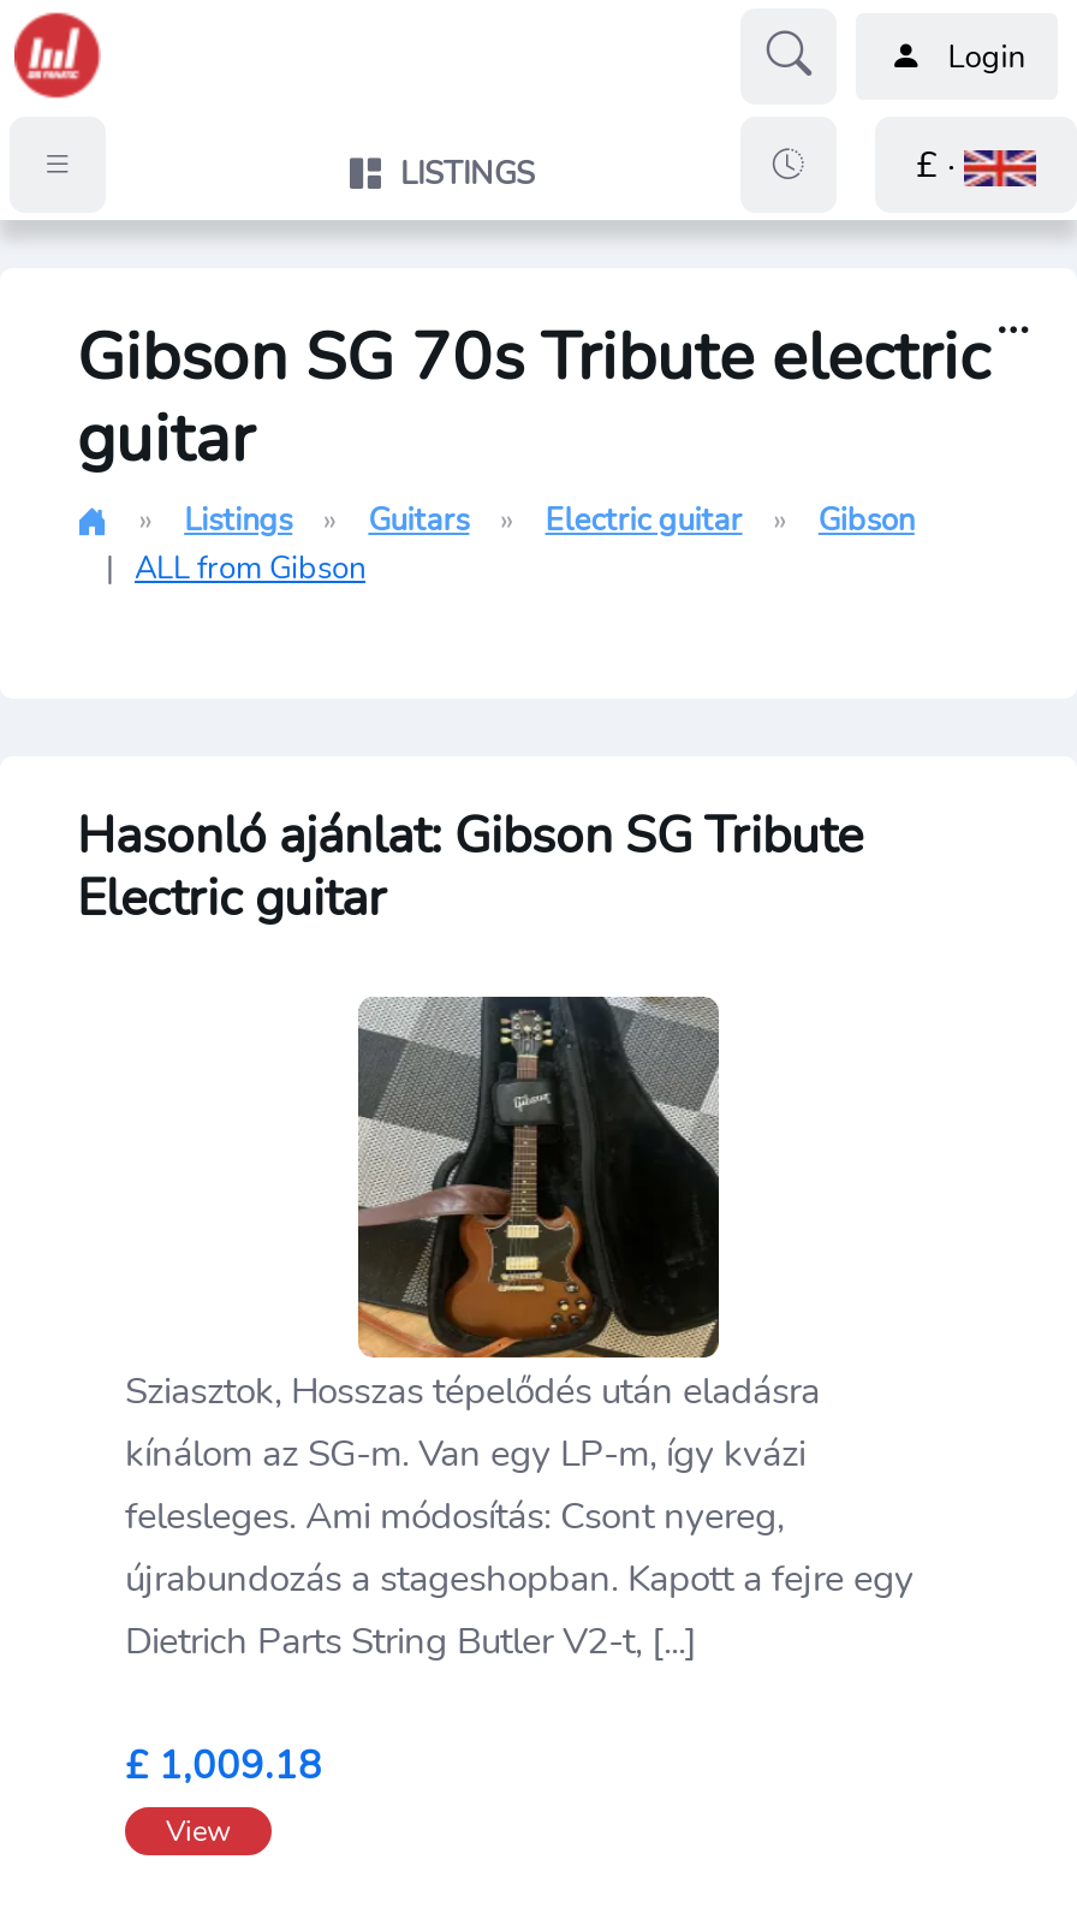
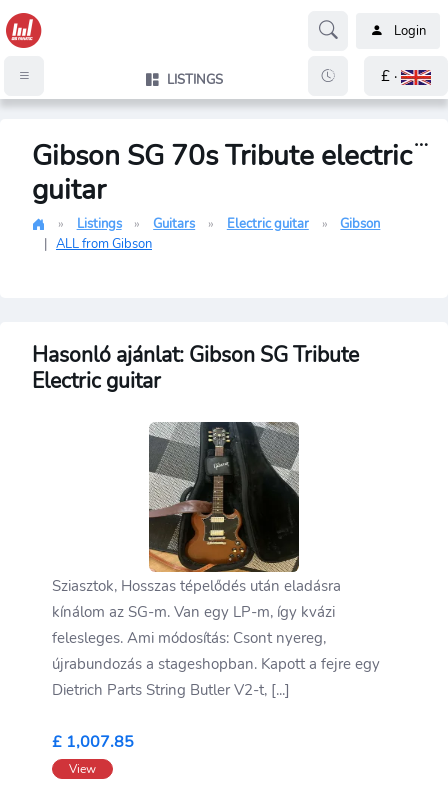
[125,1741,322,1794] £ 1,009.18 -> [52,731,134,753] £ 1,007.85

